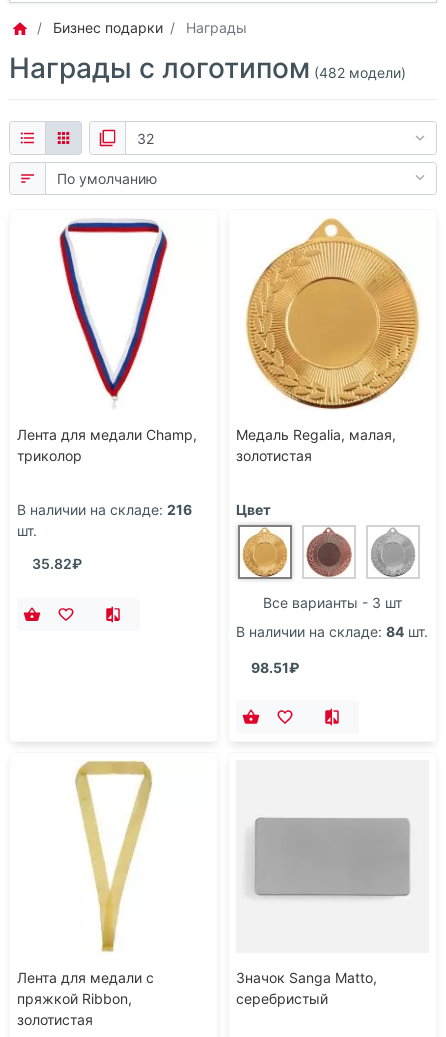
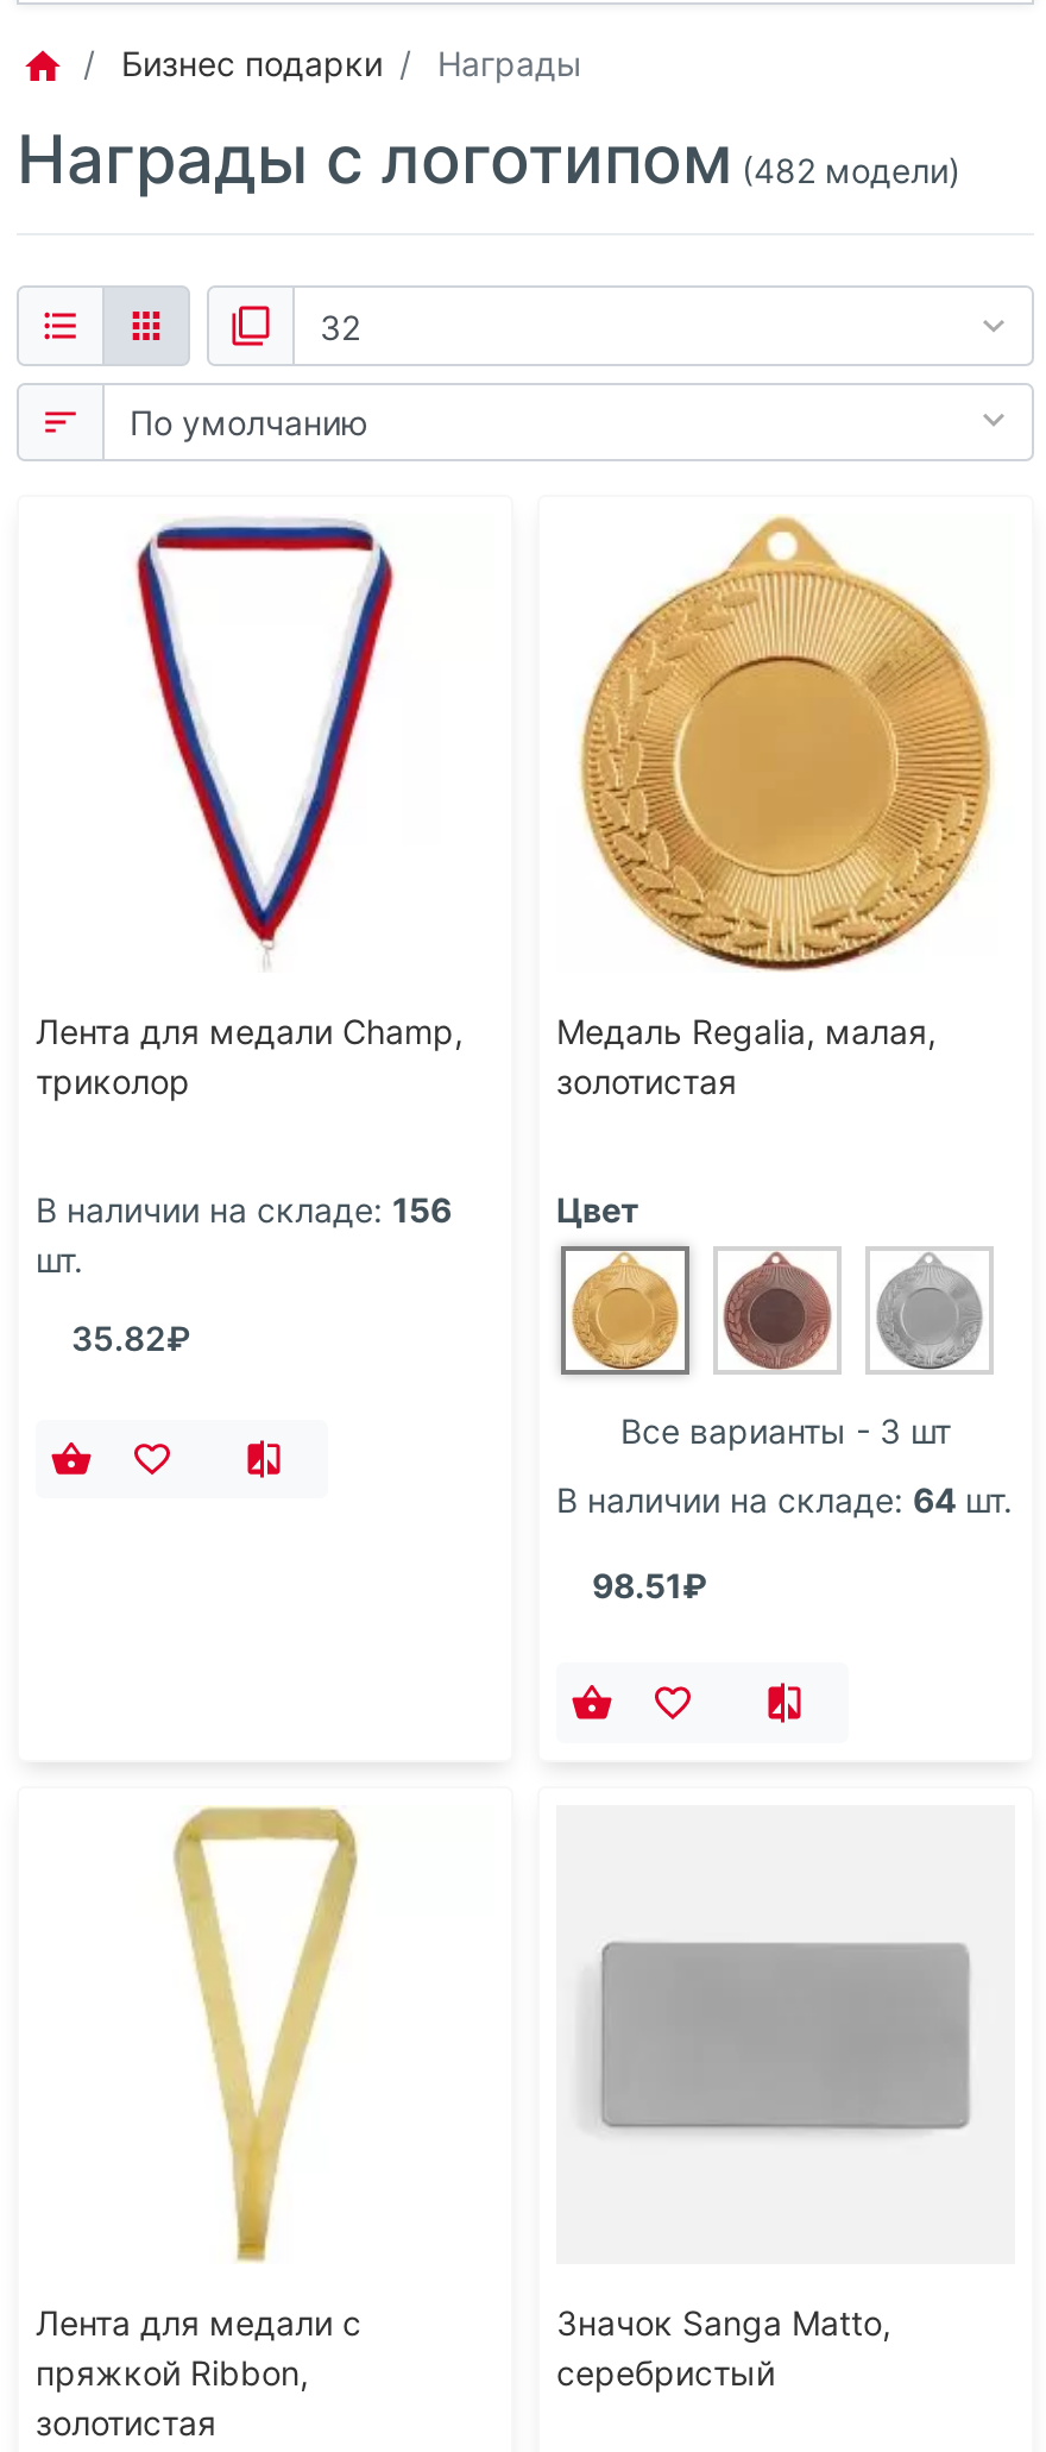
[17,501,192,518] В наличии на складе: 216 -> [36,1190,452,1230] В наличии на складе: 156
[236,623,428,640] В наличии на складе: 84 шт. -> [556,1480,1013,1520] В наличии на складе: 64 шт.

